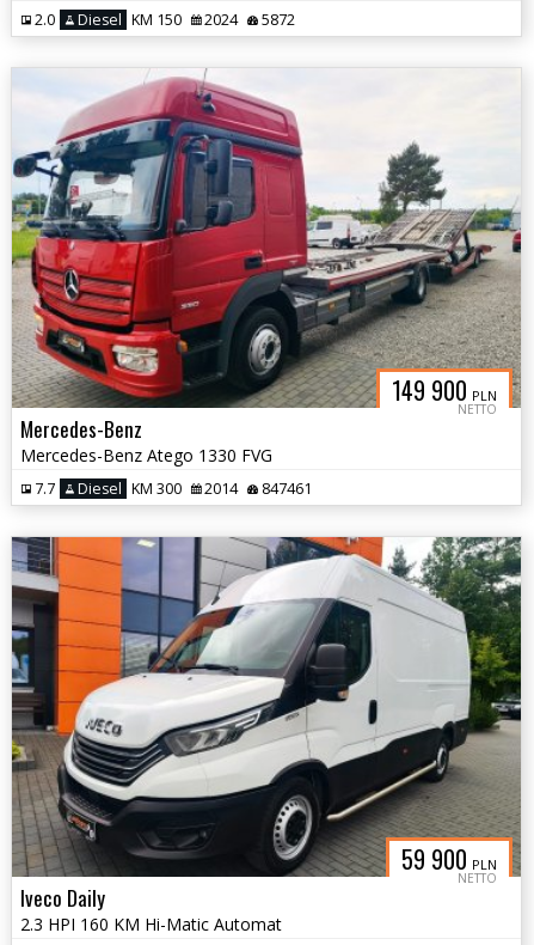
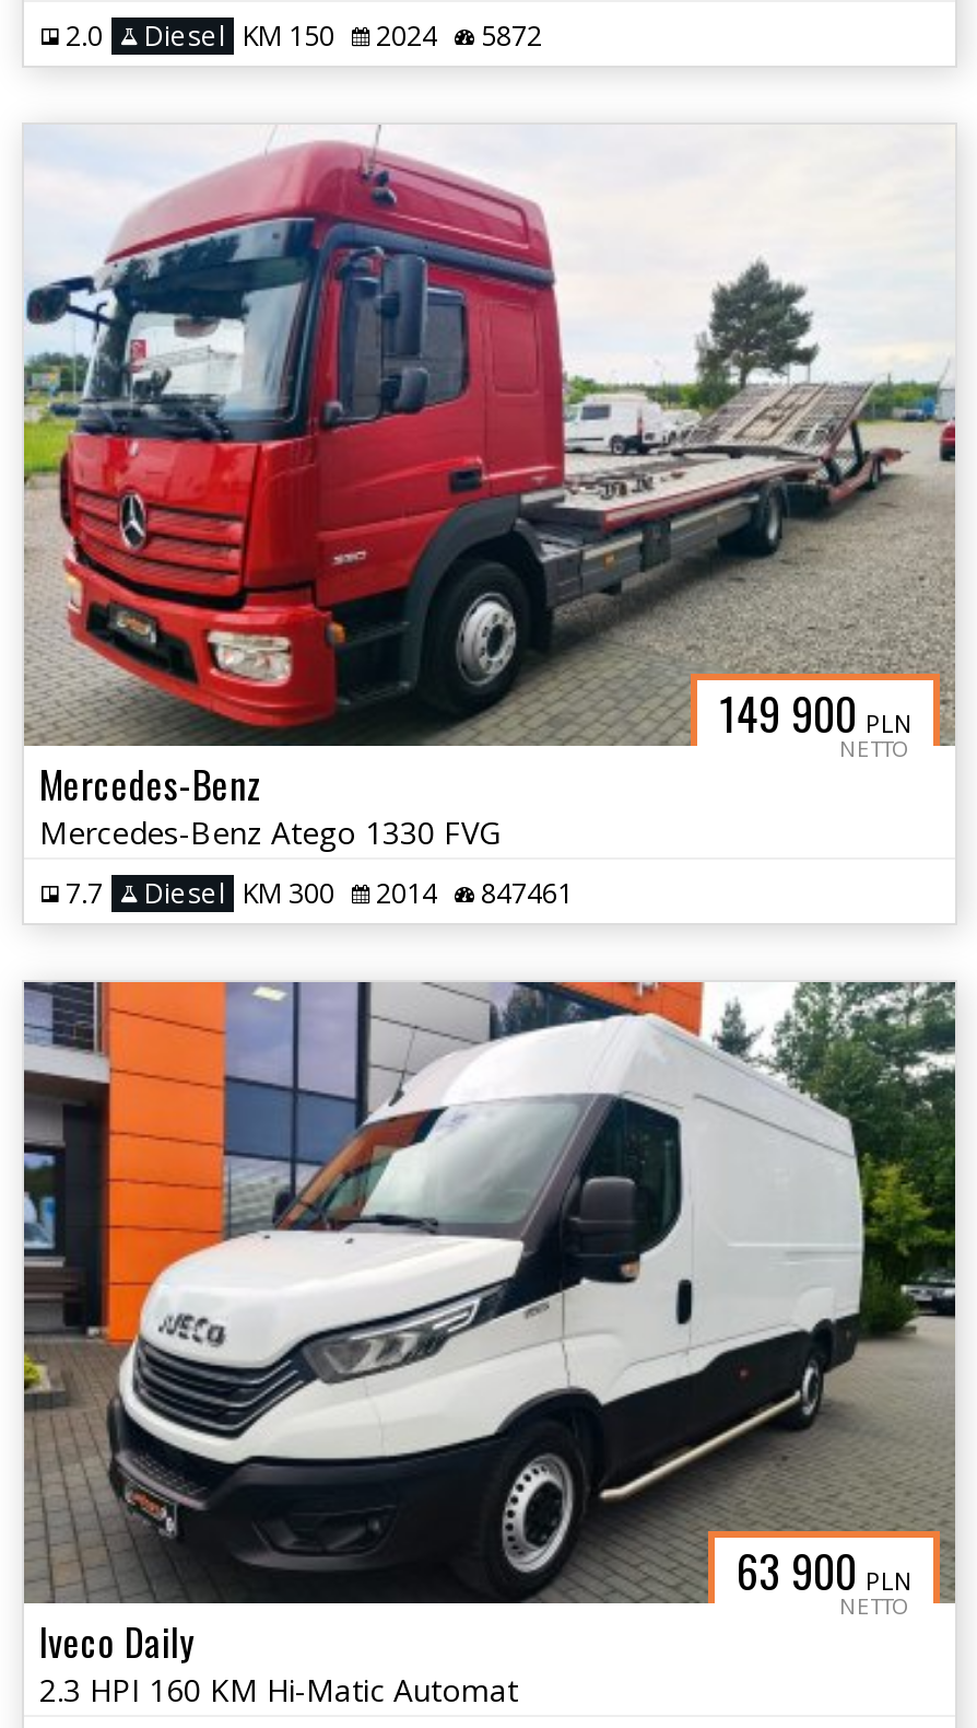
[401,841,497,877] 59 900 PLN -> [737,1538,911,1603] 63 900 PLN

